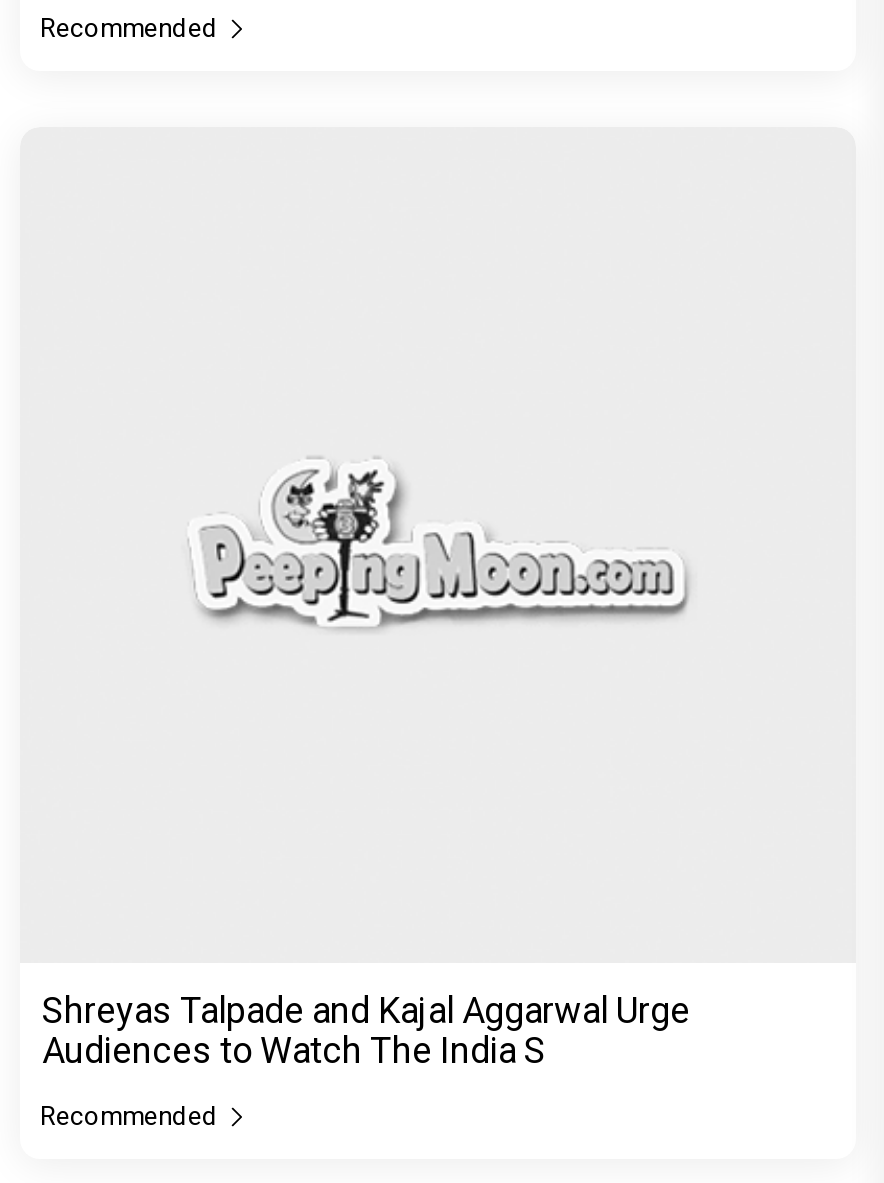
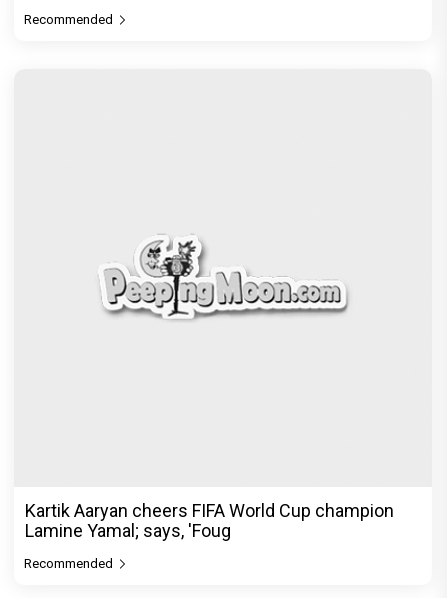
[42,988,690,1070] Shreyas Talpade and Kajal Aggarwal Urge | Audiences to Watch The India S -> [25,500,394,541] Kartik Aaryan cheers FIFA World Cup champion | Lamine Yamal; says, 'Foug

